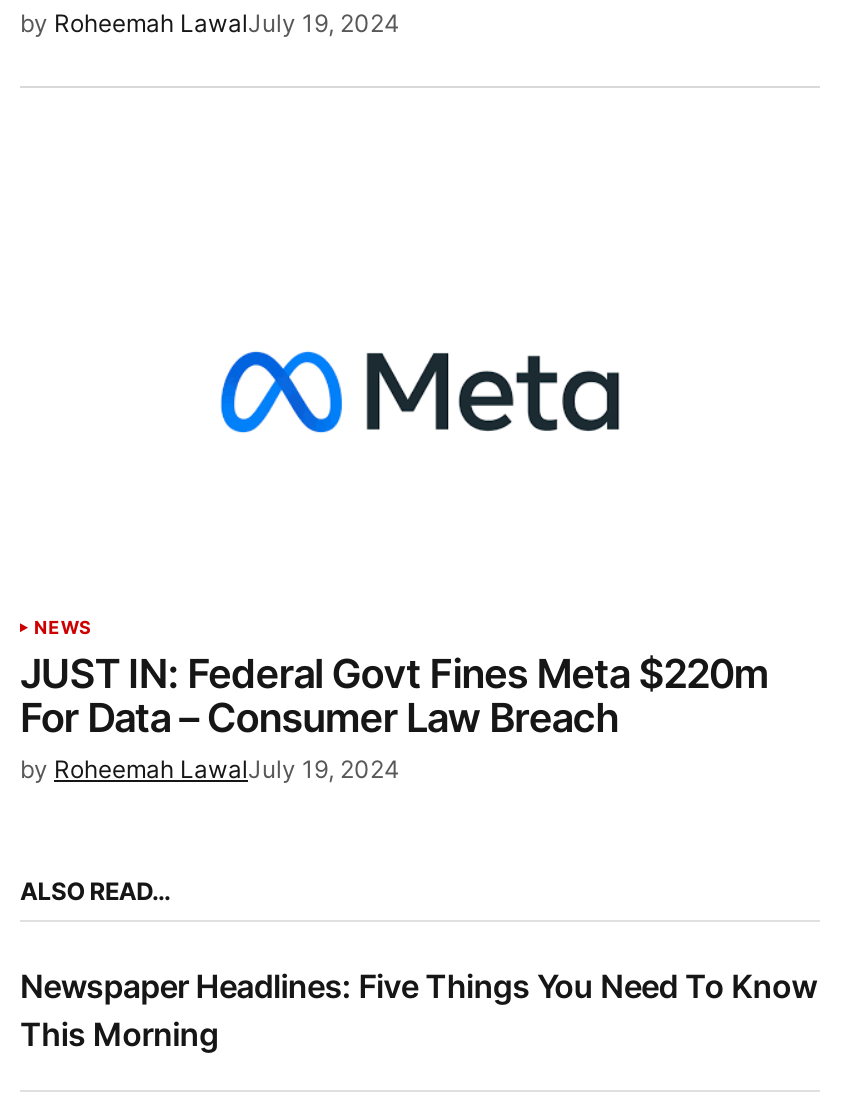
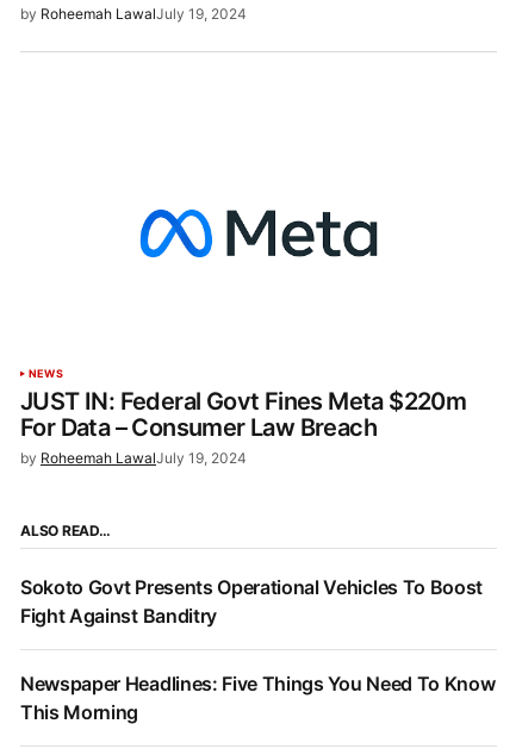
none -> [20,575,483,627] Sokoto Govt Presents Operational Vehicles To Boost | Fight Against Banditry

